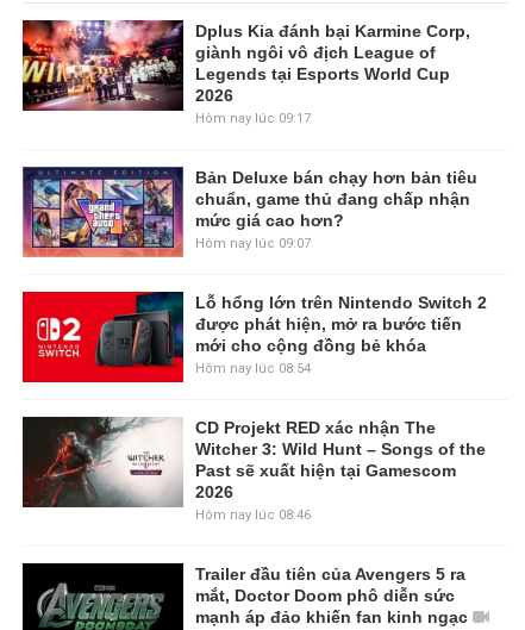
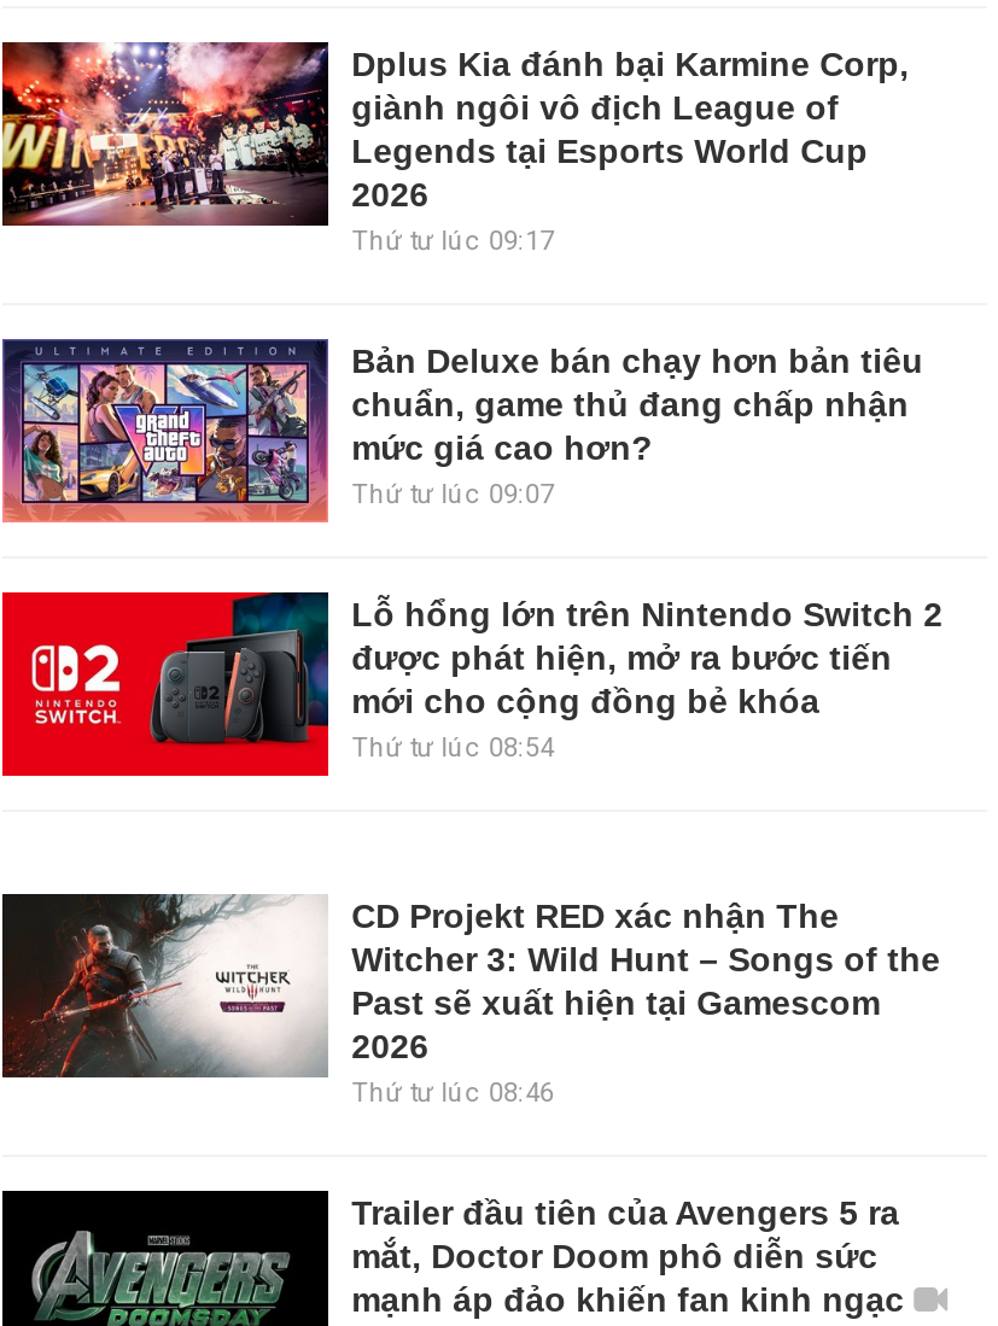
[195,111,310,126] Hôm nay lúc 09:17 -> [351,226,554,257] Thứ tư lúc 09:17
[195,236,310,251] Hôm nay lúc 09:07 -> [351,479,554,511] Thứ tư lúc 09:07
[195,361,310,376] Hôm nay lúc 08:54 -> [351,733,554,764] Thứ tư lúc 08:54
[195,507,310,523] Hôm nay lúc 08:46 -> [351,1078,554,1109] Thứ tư lúc 08:46

